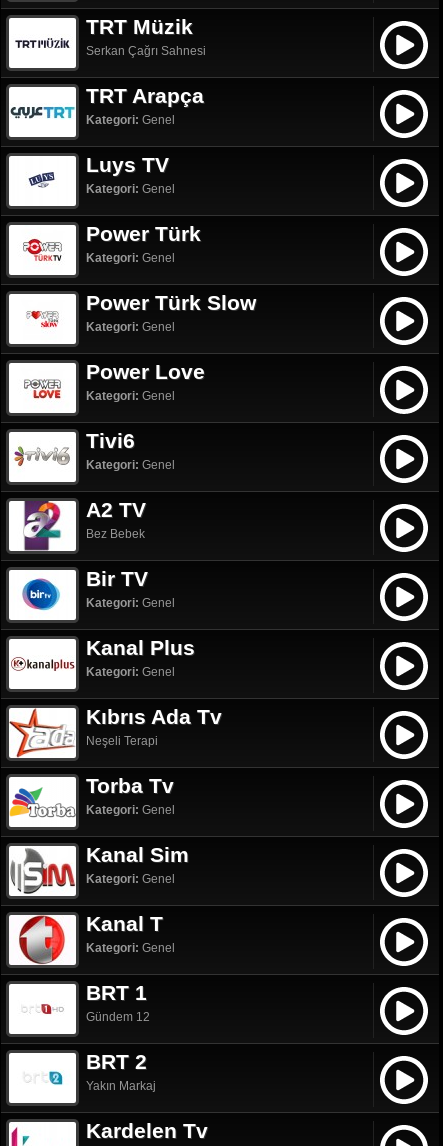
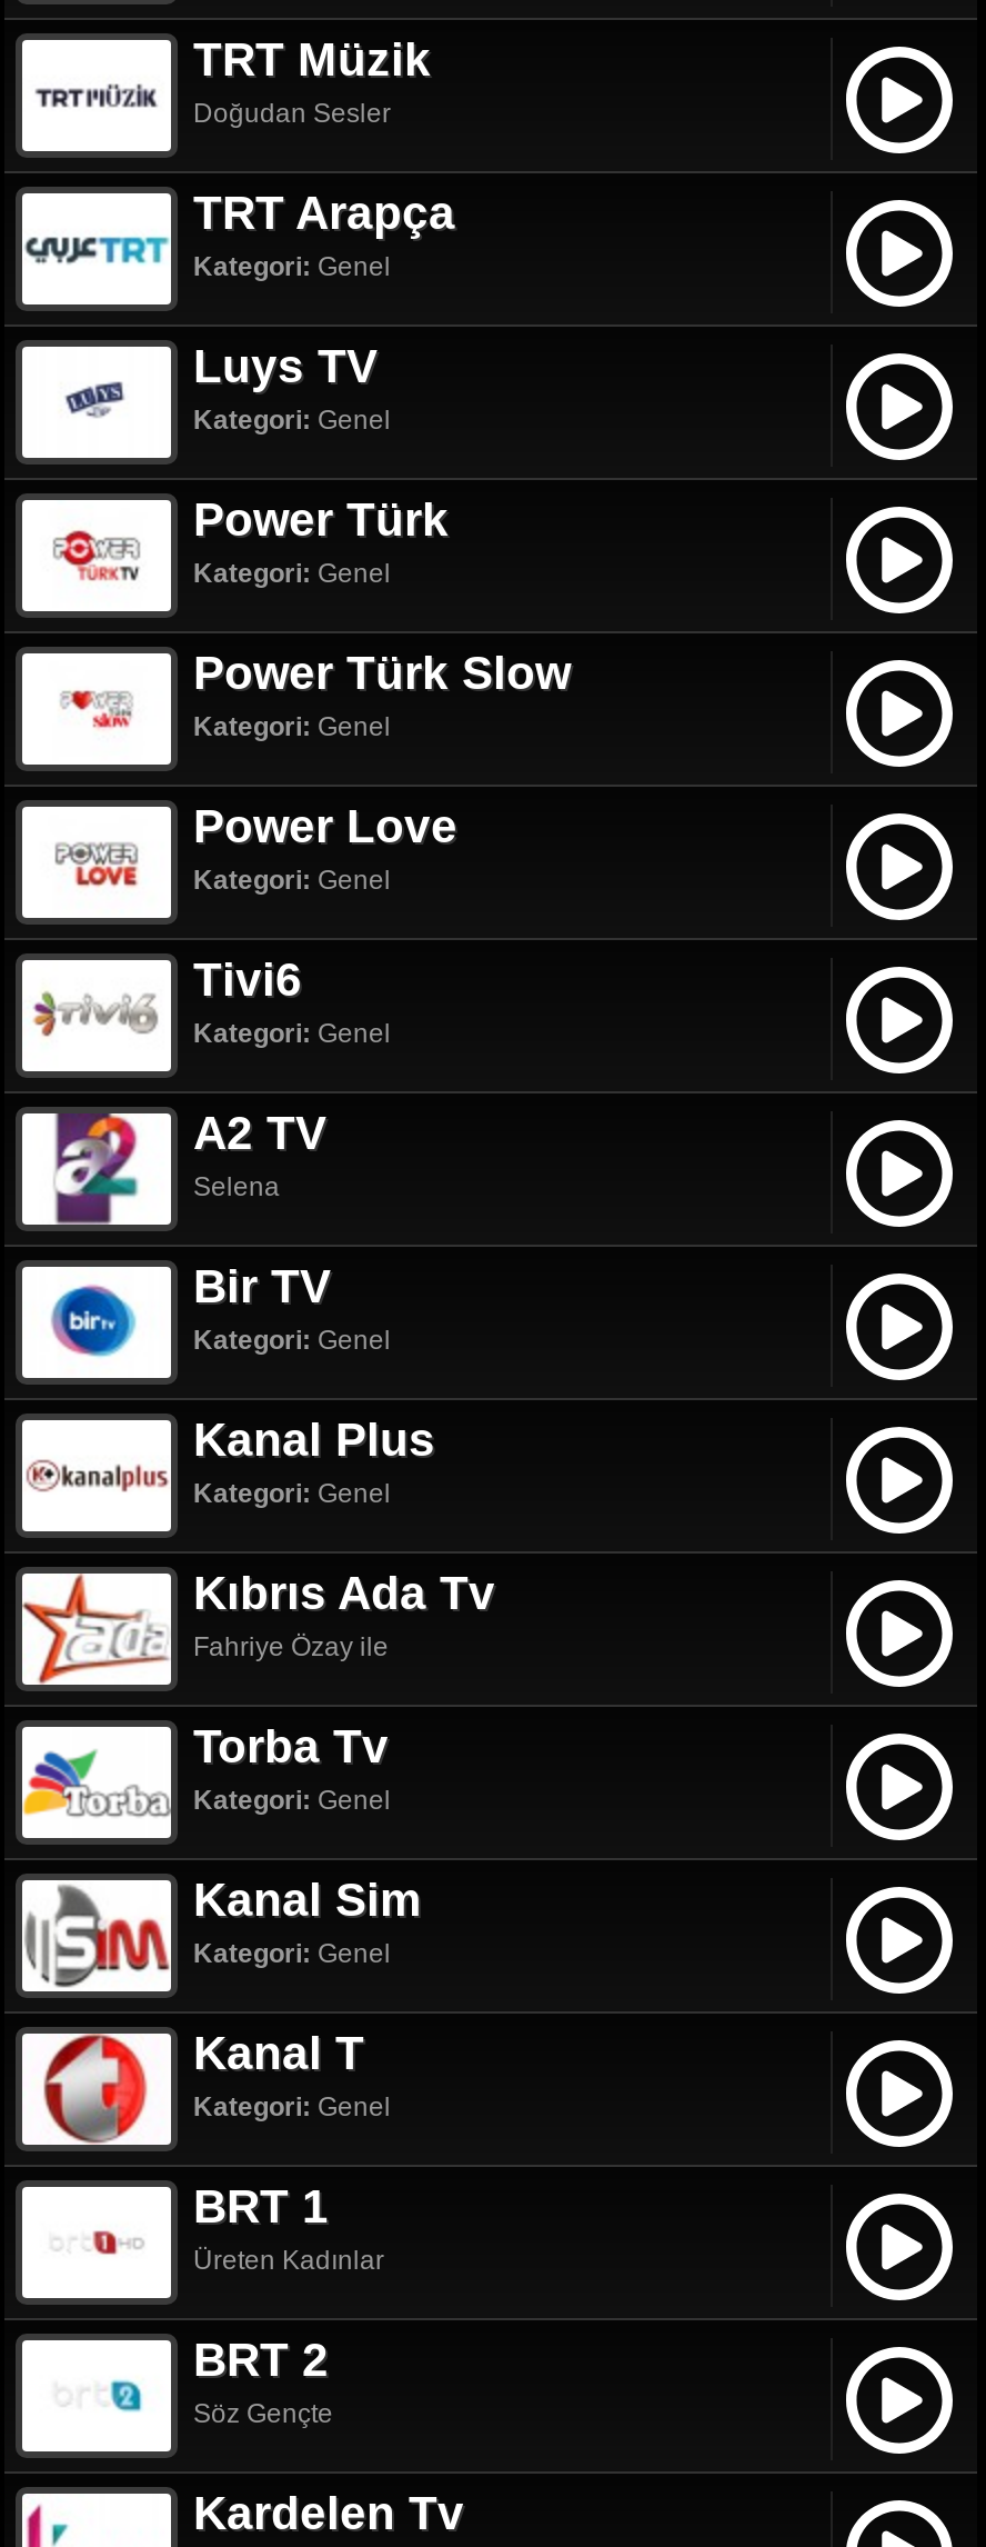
[86,44,206,58] Serkan Çağrı Sahnesi -> [193,98,391,129] Doğudan Sesler
[86,527,145,541] Bez Bebek -> [193,1171,280,1202] Selena
[86,734,158,748] Neşeli Terapi -> [193,1631,389,1662] Fahriye Özay ile
[86,1010,150,1024] Gündem 12 -> [193,2245,384,2276] Üreten Kadınlar
[86,1079,156,1093] Yakın Markaj -> [193,2398,333,2429] Söz Gençte

